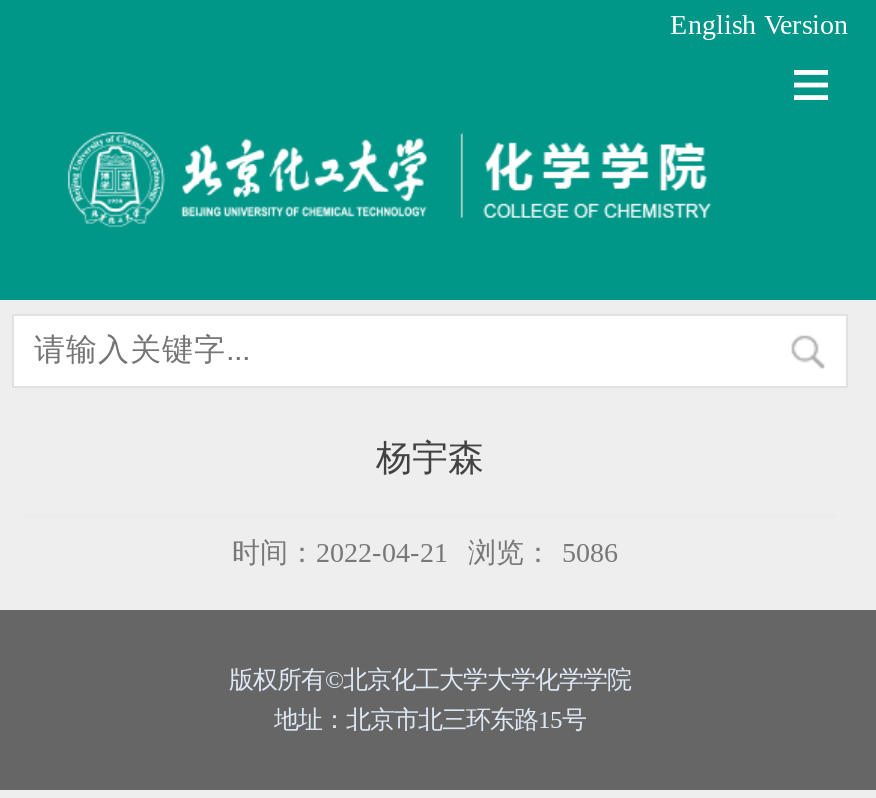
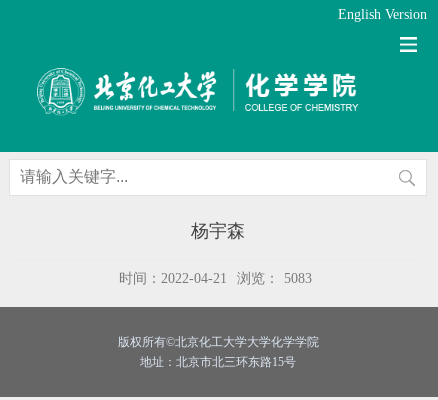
[232,538,618,568] 时间：2022-04-21 浏览： 5086 -> [119,271,312,286] 时间：2022-04-21 浏览： 5083

